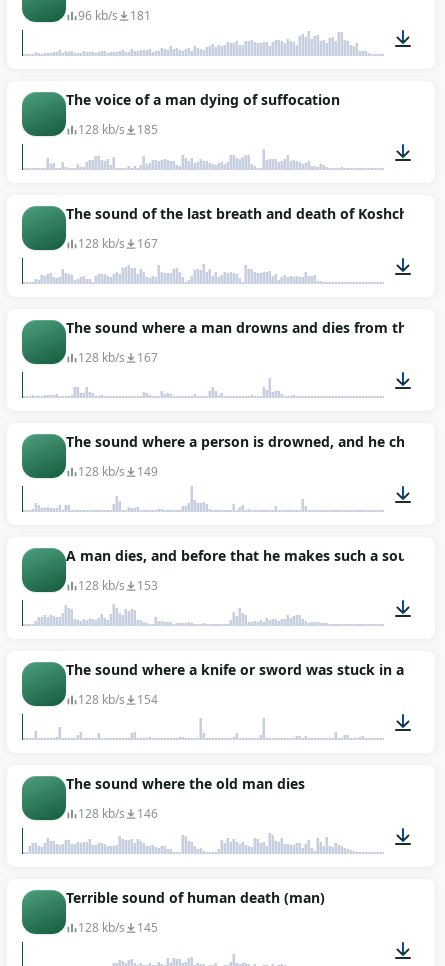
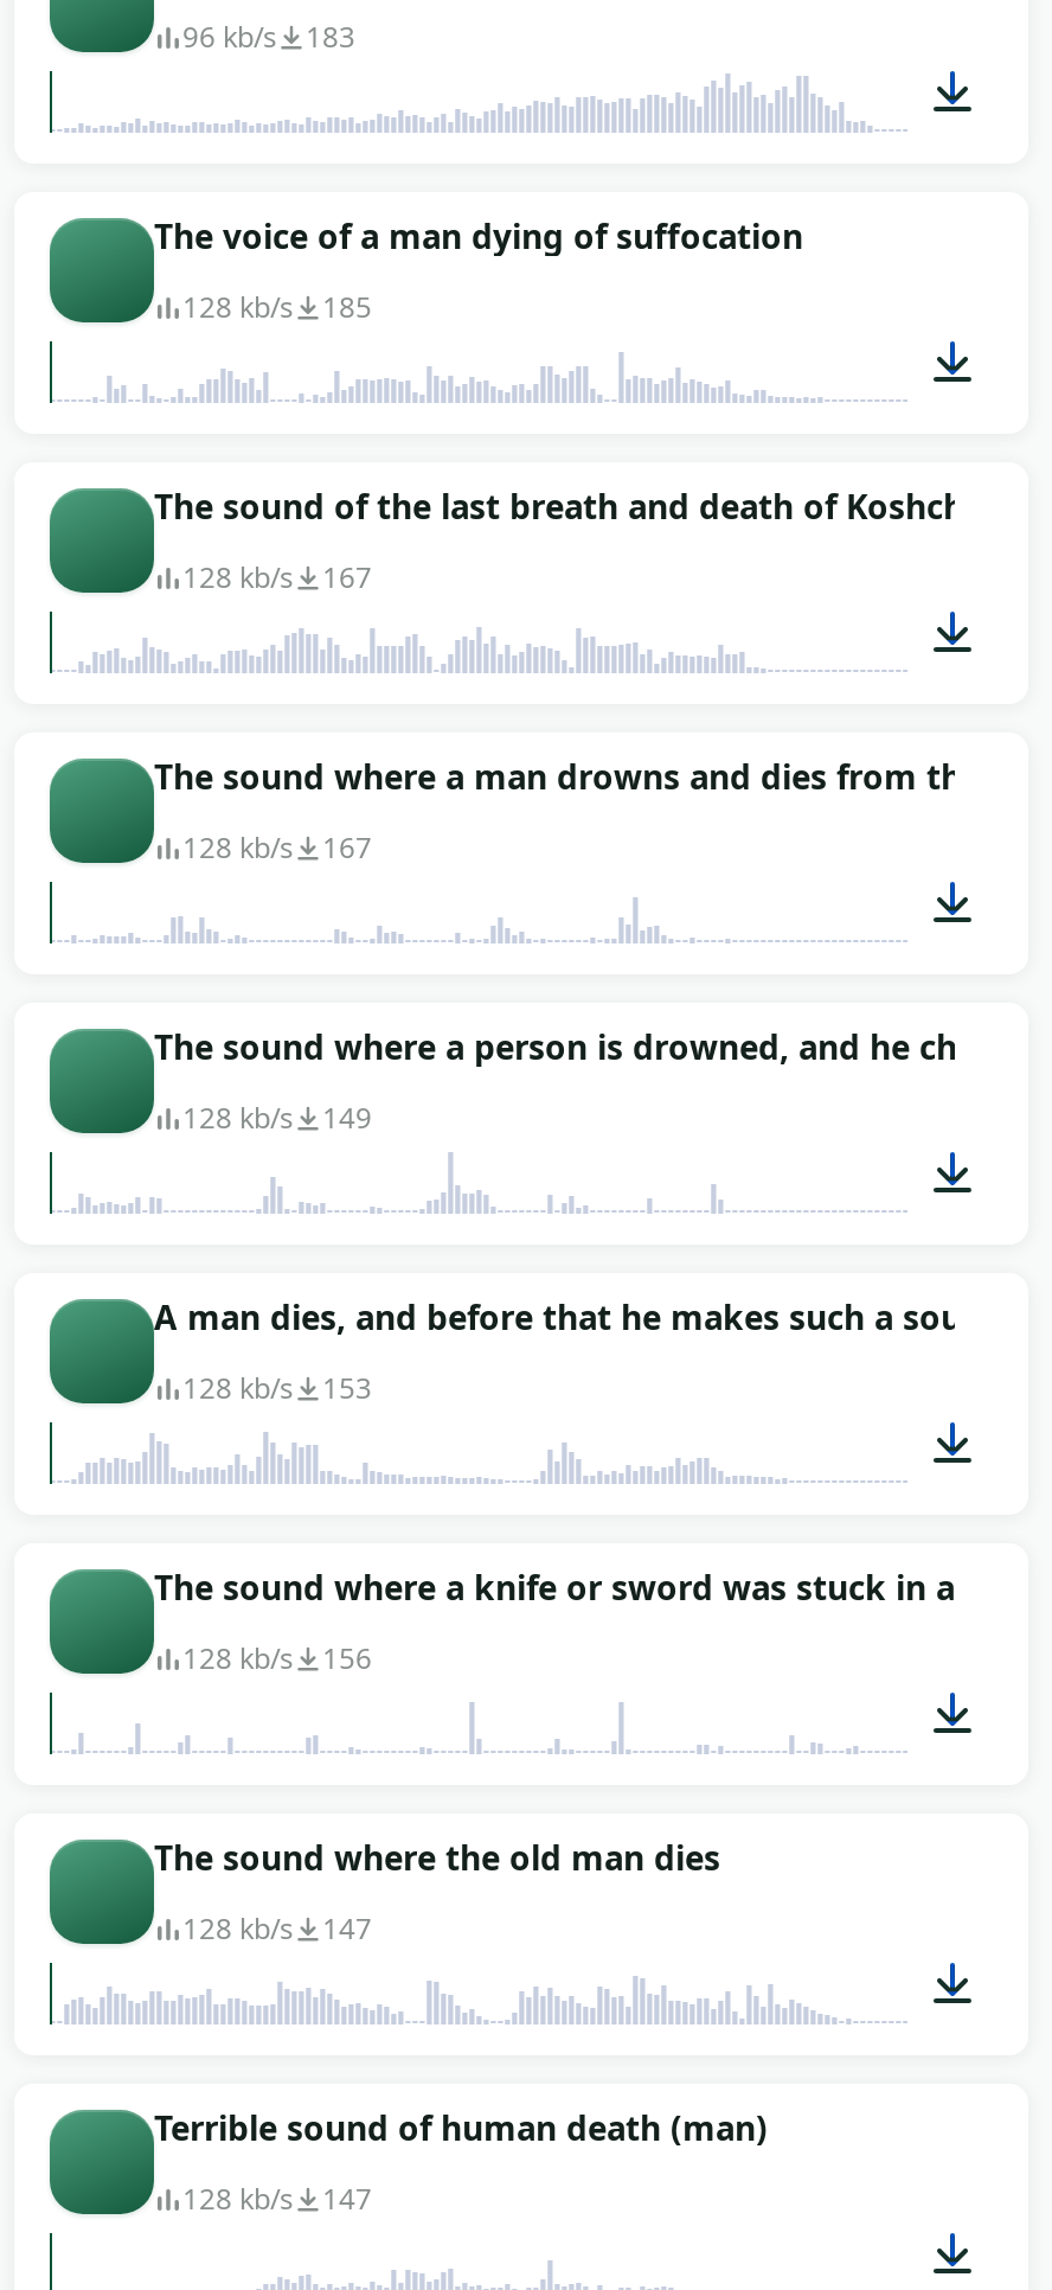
[78,7,151,24] 96 kb/s 181 -> [182,17,355,57] 96 kb/s 183
[78,691,158,708] 128 kb/s 154 -> [182,1638,372,1678] 128 kb/s 156
[78,805,158,822] 128 kb/s 146 -> [182,1908,372,1949] 128 kb/s 147
[78,919,158,936] 128 kb/s 145 -> [182,2179,372,2219] 128 kb/s 147

